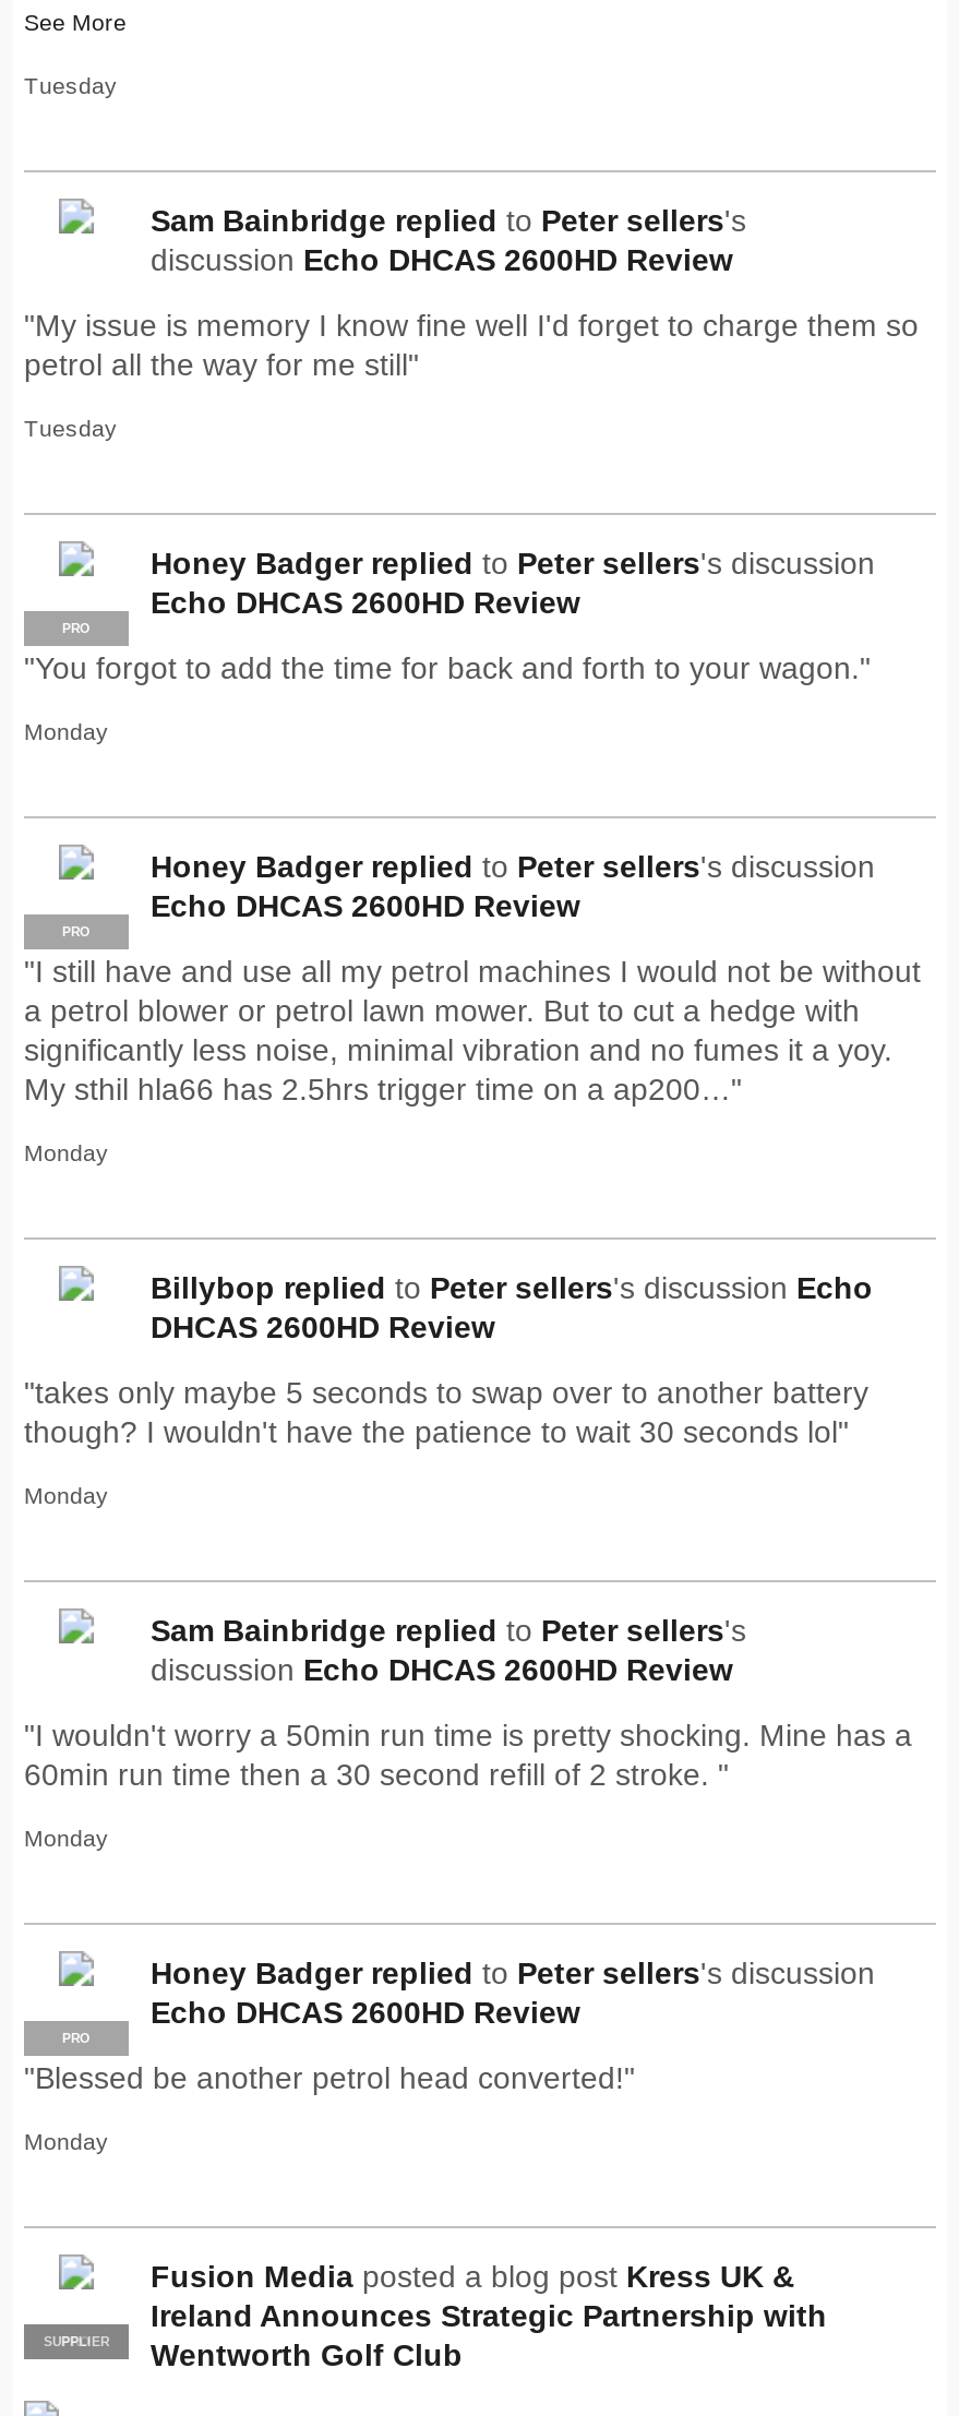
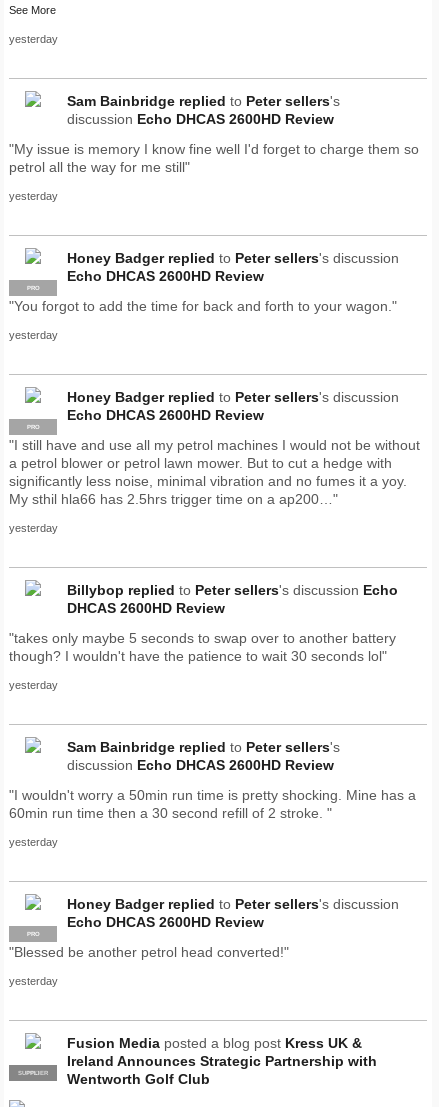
[24,71,118,97] Tuesday -> [9,33,58,45] yesterday
[24,414,118,440] Tuesday -> [9,190,58,202] yesterday
[24,717,109,743] Monday -> [9,329,58,341] yesterday
[24,1138,109,1165] Monday -> [9,522,58,534] yesterday
[24,1481,109,1507] Monday -> [9,679,58,691] yesterday
[24,1824,109,1850] Monday -> [9,836,58,848] yesterday
[24,2127,109,2153] Monday -> [9,975,58,987] yesterday

